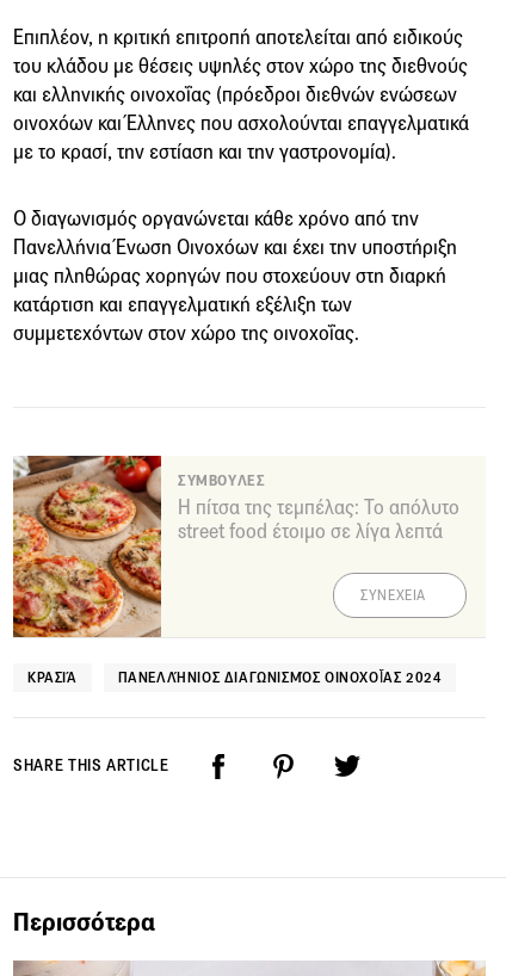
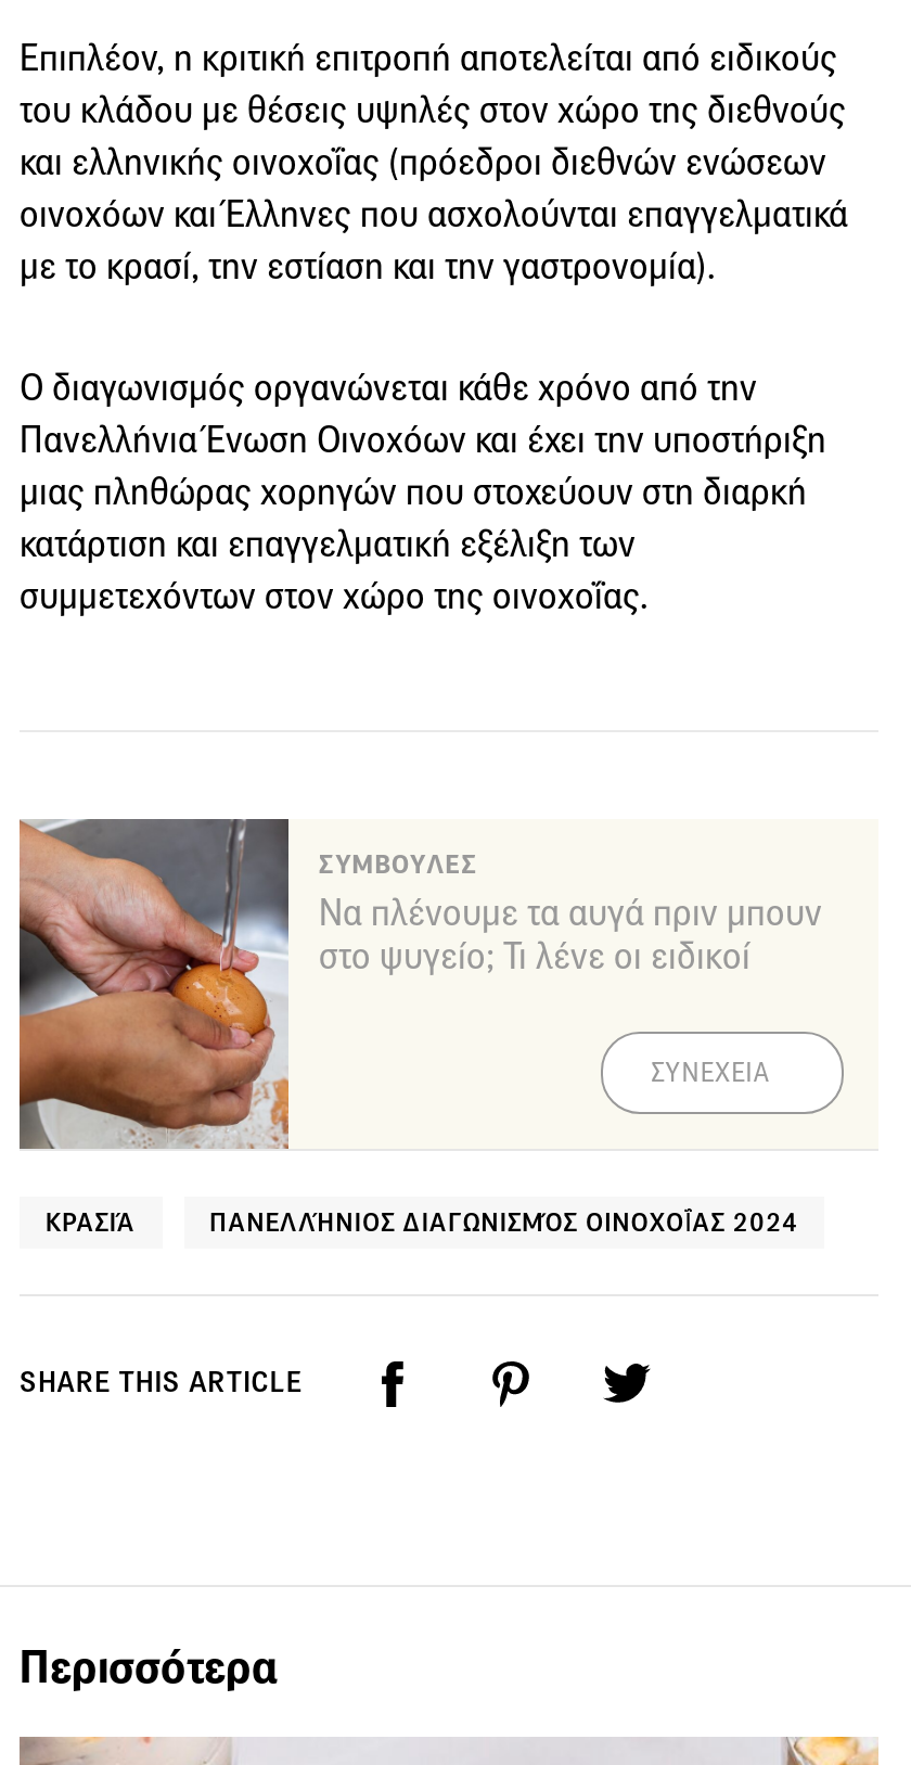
[12,455,459,638] [image] | Η πίτσα της τεμπέλας: Το απόλυτο | street food έτοιμο σε λίγα λεπτά -> [17,817,822,1151] [image] | Να πλένουμε τα αυγά πριν μπουν | στο ψυγείο; Τι λένε οι ειδικοί

